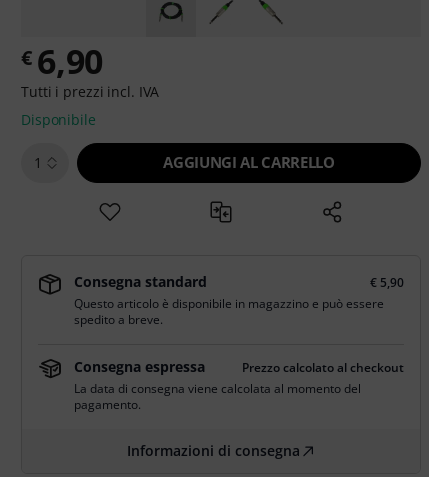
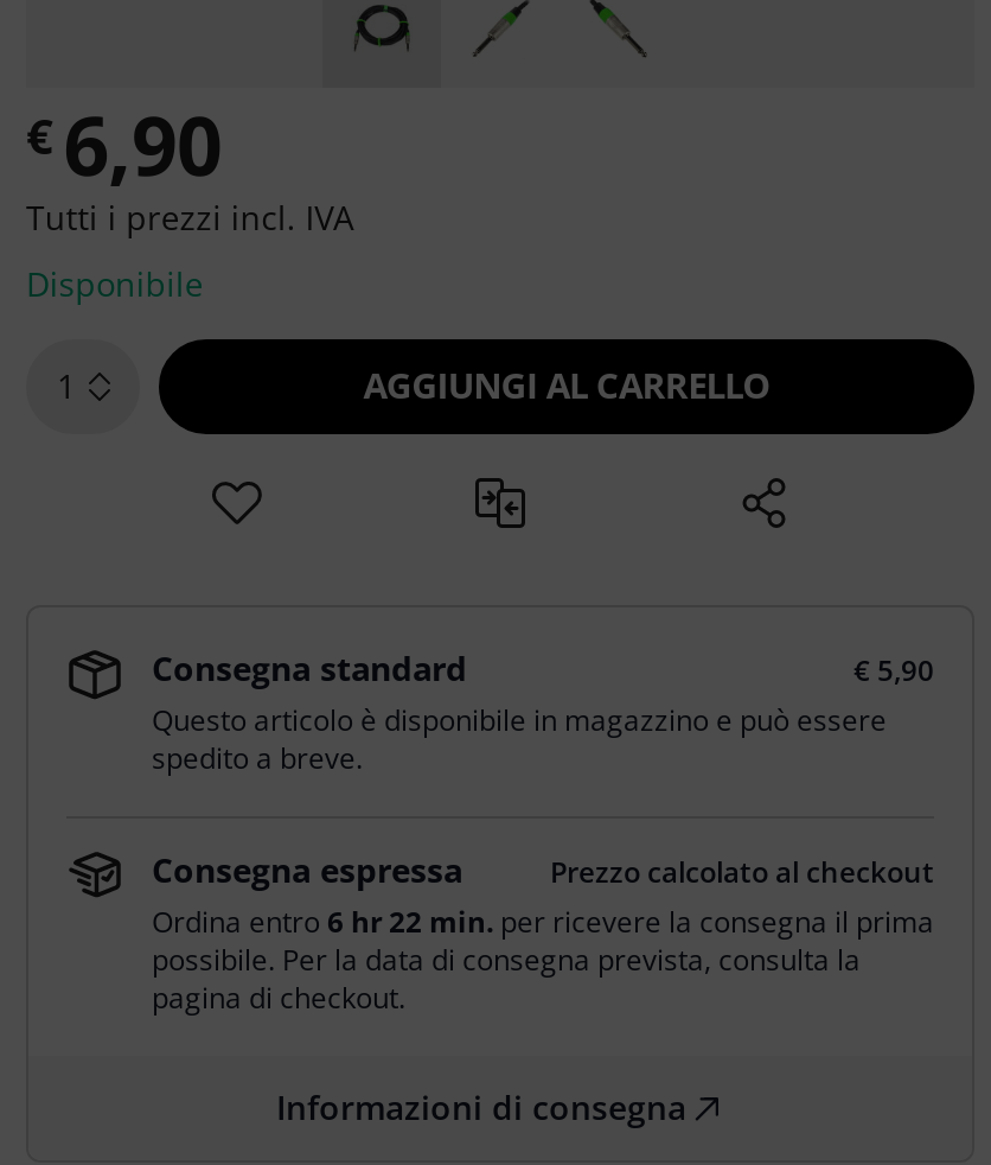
[74,380,361,413] La data di consegna viene calcolata al momento del | pagamento. -> [152,902,934,1018] Ordina entro 6 hr 22 min. per ricevere la consegna il prima | possibile. Per la data di consegna prevista, consulta la | pagina di checkout.

